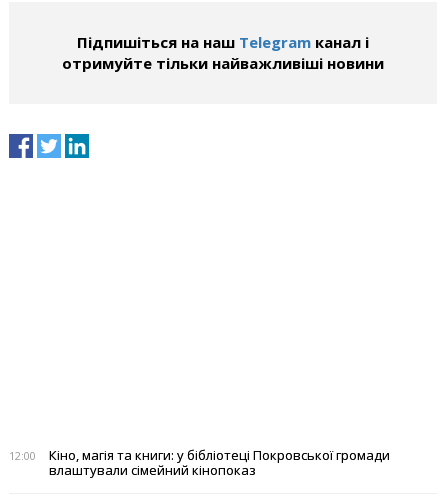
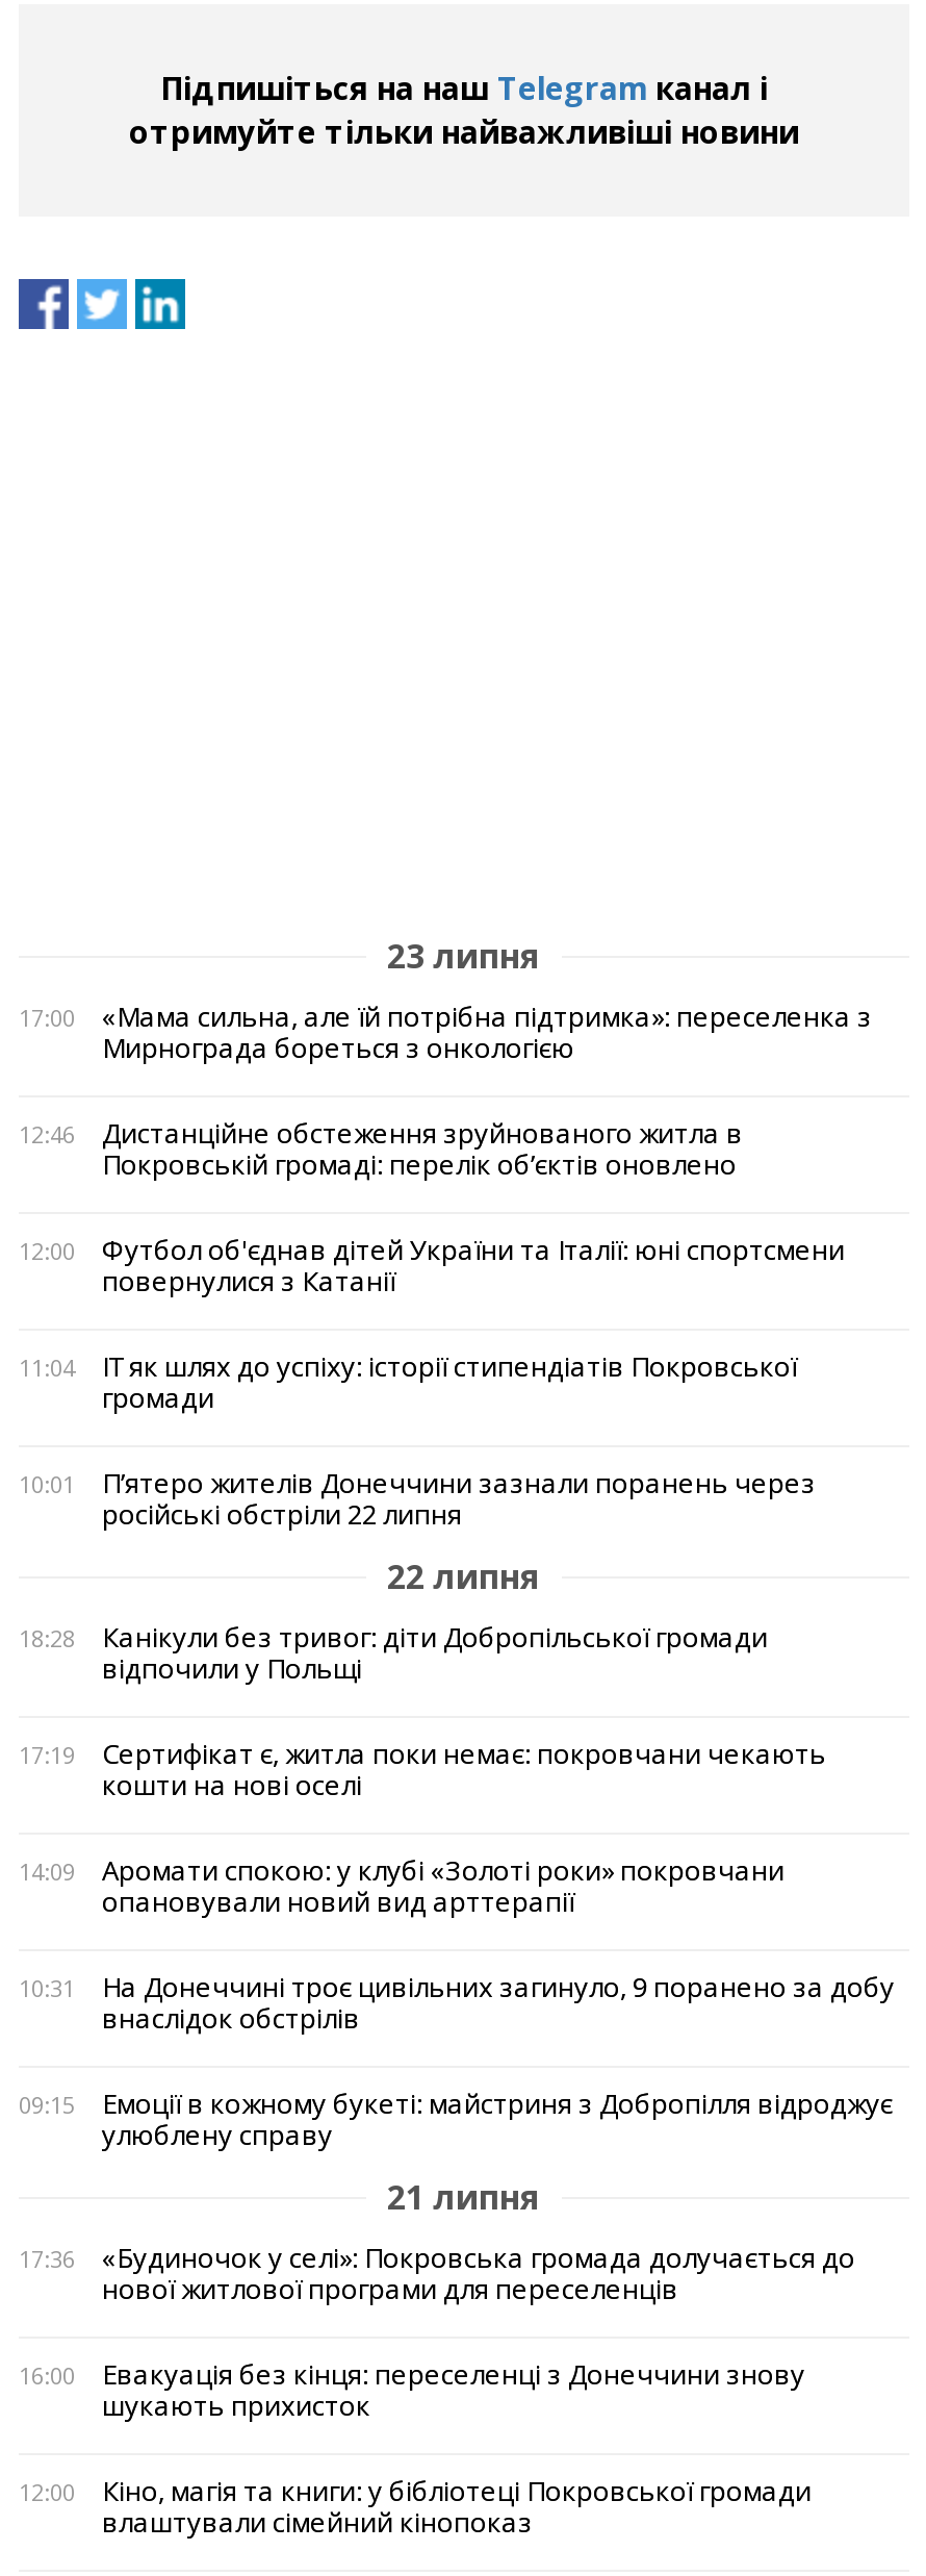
none -> [19,933,895,2424] 23 липня | 17:00 | «Мама сильна, але їй потрібна підтримка»: переселенка з | Мирнограда бореться з онкологією | 12:46 | Дистанційне обстеження зруйнованого житла в | Покровській громаді: перелік об’єктів оновлено | 12:00 | Футбол об'єднав дітей України та Італії: юні спортсмени | повернулися з Катанії | 11:04 | ІТ як шлях до успіху: історії стипендіатів Покровської | громади | 10:01 | П’ятеро жителів Донеччини зазнали поранень через | російські обстріли 22 липня | 22 липня | 18:28 | Канікули без тривог: діти Добропільської громади | відпочили у Польщі | 17:19 | Сертифікат є, житла поки немає: покровчани чекають | кошти на нові оселі | 14:09 | Аромати спокою: у клубі «Золоті роки» покровчани | опановували новий вид арттерапії | 10:31 | На Донеччині троє цивільних загинуло, 9 поранено за добу | внаслідок обстрілів | 09:15 | Емоції в кожному букеті: майстриня з Добропілля відроджує | улюблену справу | 21 липня | 17:36 | «Будиночок у селі»: Покровська громада долучається до | нової житлової програми для переселенців | 16:00 | Евакуація без кінця: переселенці з Донеччини знову | шукають прихисток

